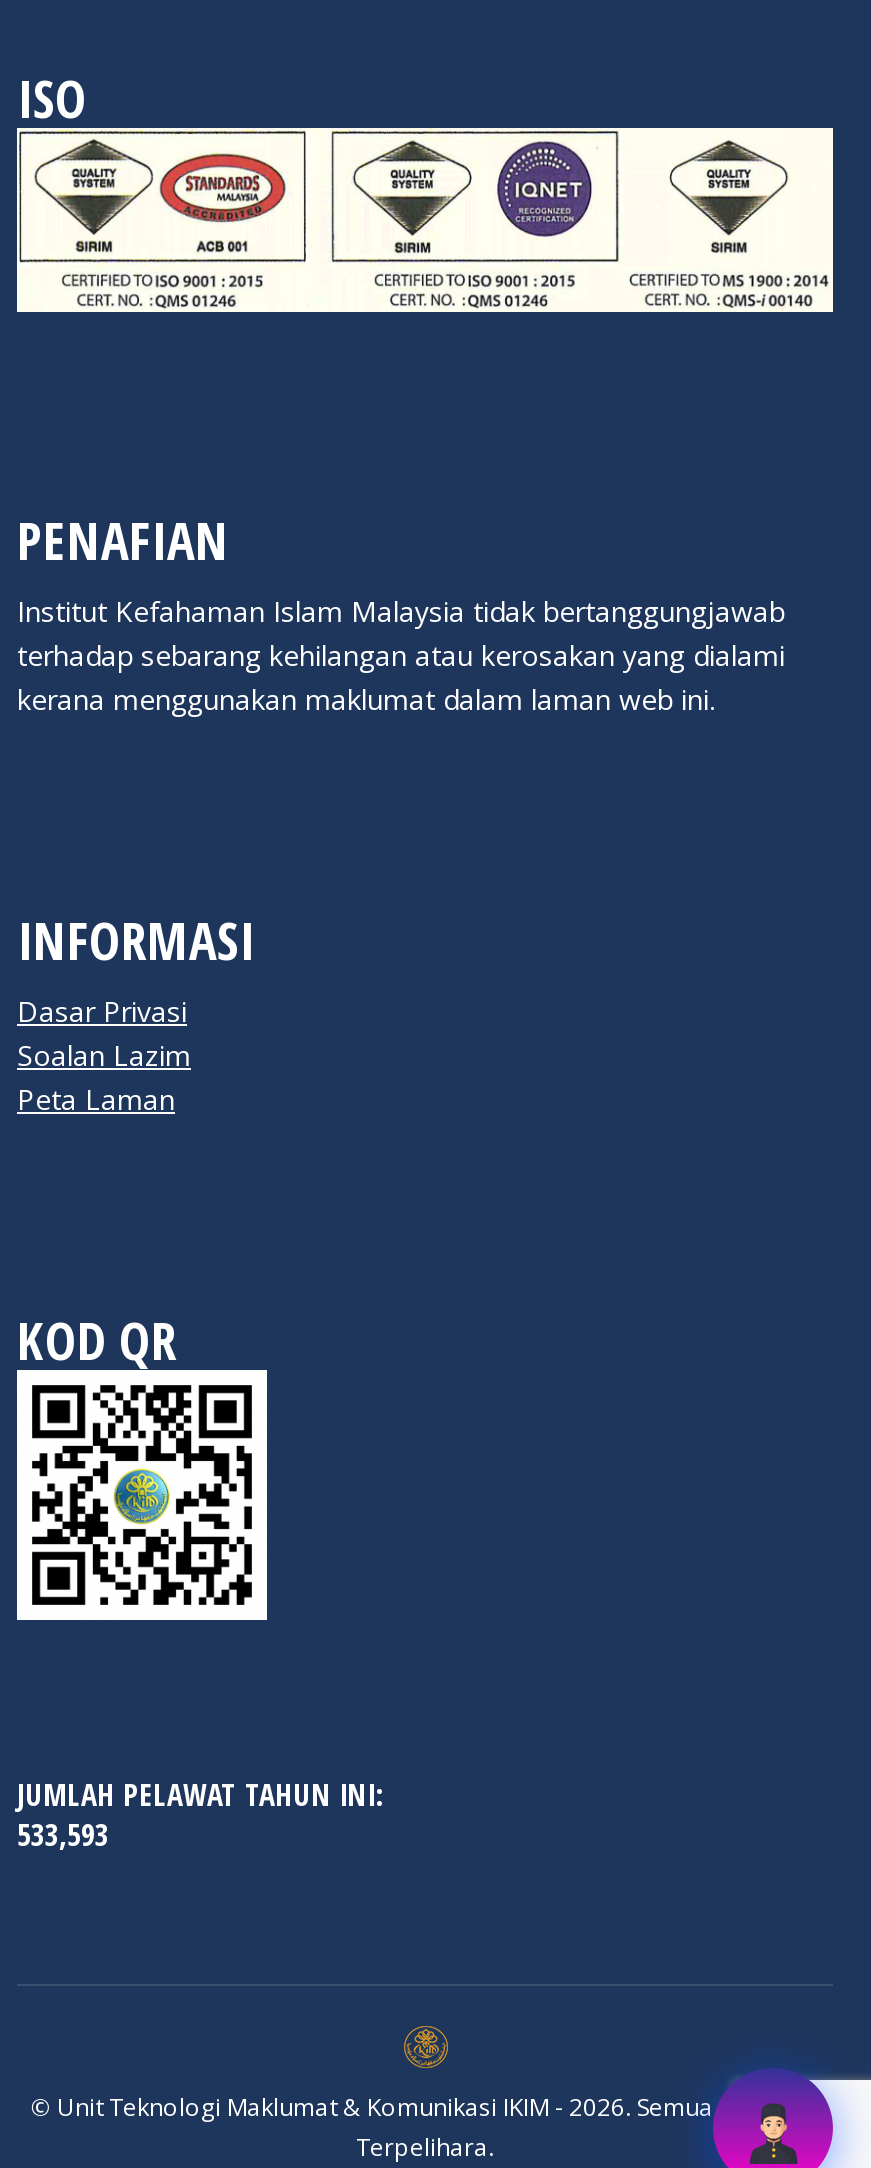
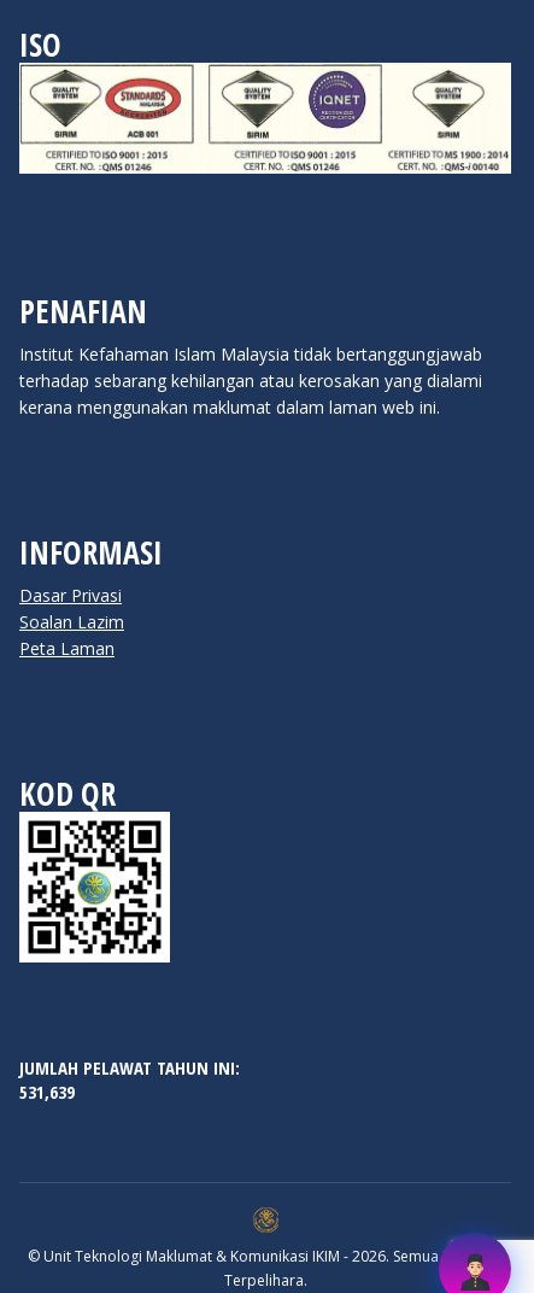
[17,1813,109,1853] 533,593 -> [19,1079,75,1103] 531,639

